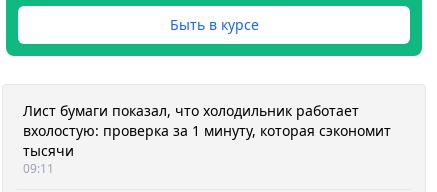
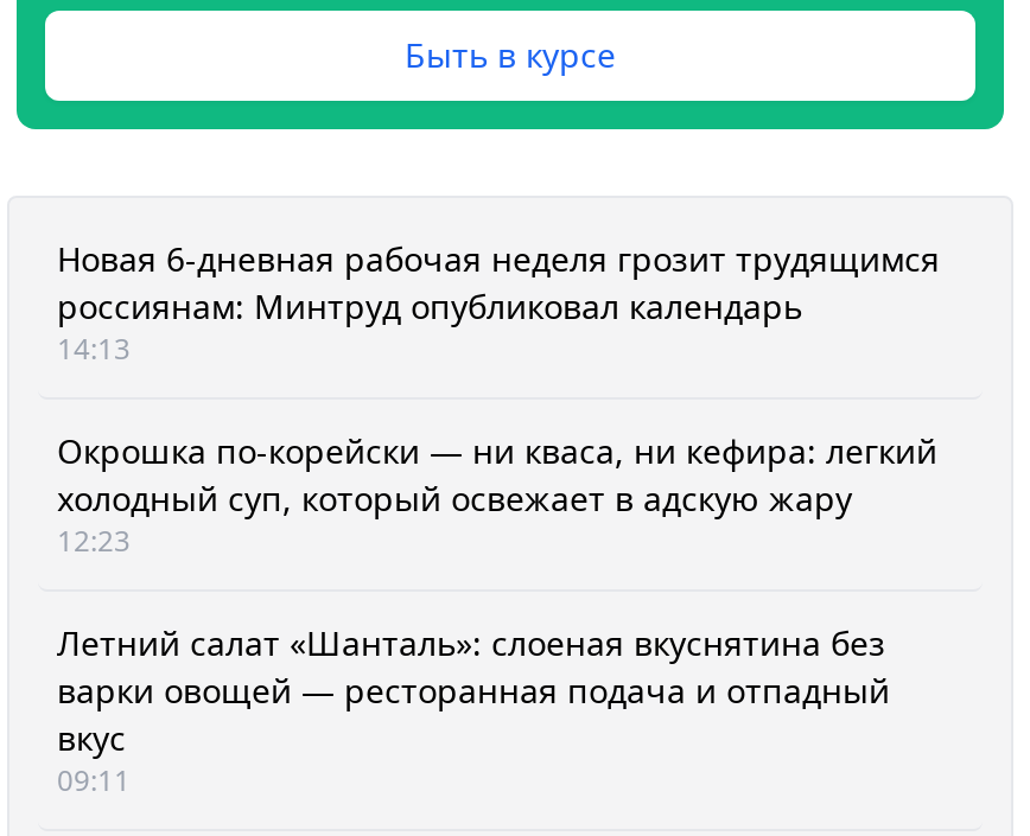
[23,101,391,160] Лист бумаги показал, что холодильник работает | вхолостую: проверка за 1 минуту, которая сэкономит | тысячи -> [57,236,940,760] Новая 6-дневная рабочая неделя грозит трудящимся | россиянам: Минтруд опубликовал календарь | 14:13 | Окрошка по-корейски — ни кваса, ни кефира: легкий | холодный суп, который освежает в адскую жару | 12:23 | Летний салат «Шанталь»: слоеная вкуснятина без | варки овощей — ресторанная подача и отпадный | вкус

